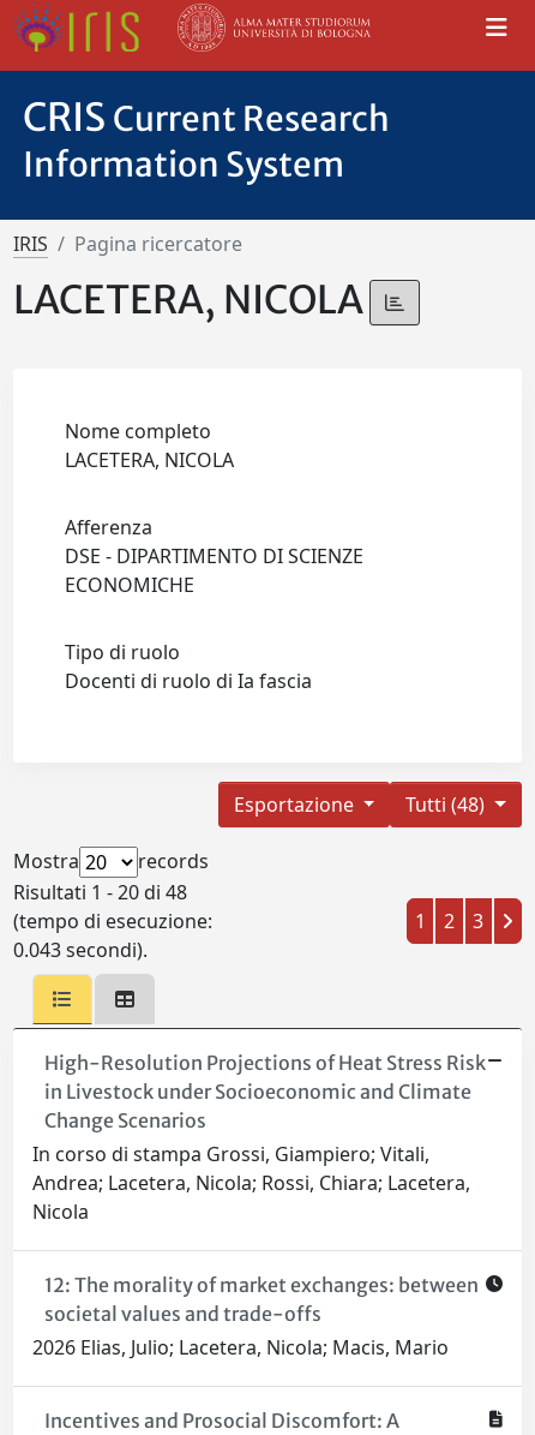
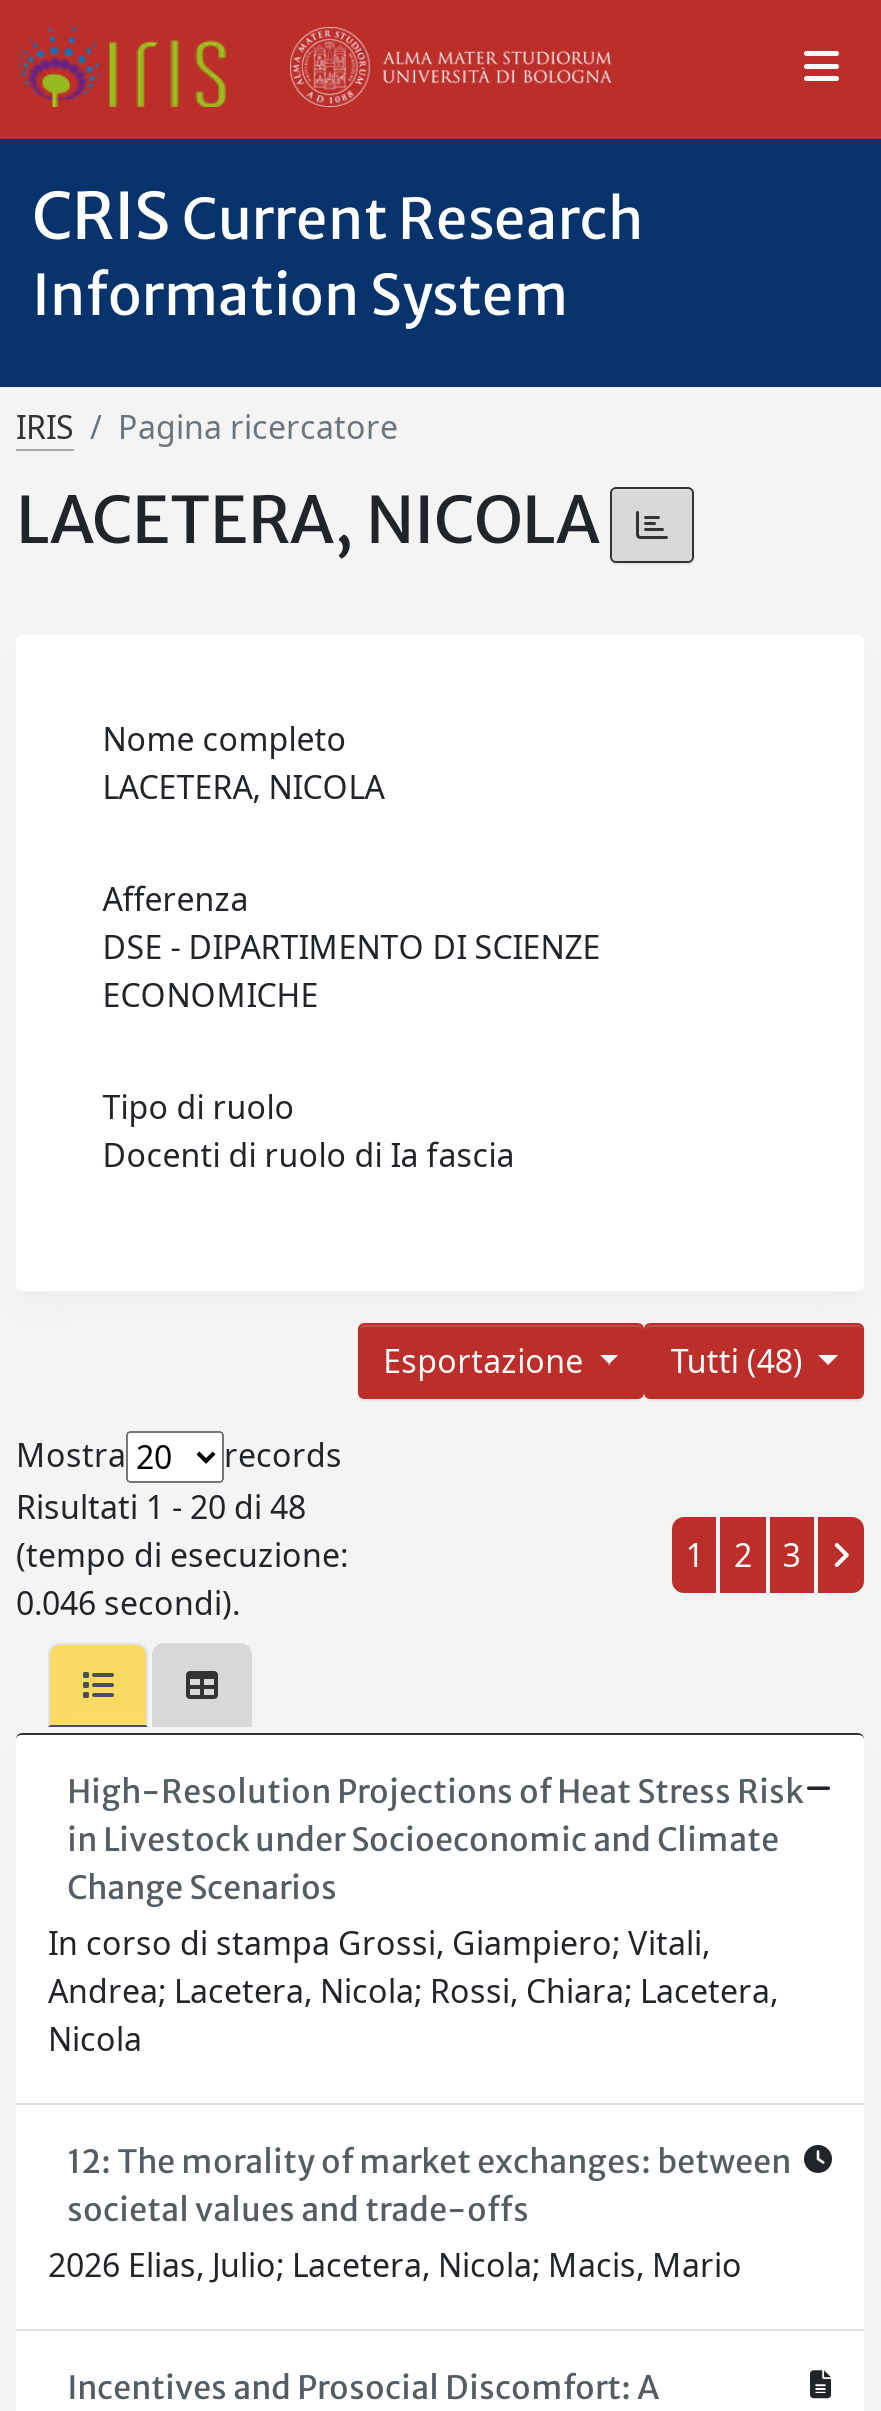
[13,937,148,963] 0.043 secondi). -> [16,1581,240,1625] 0.046 secondi).

